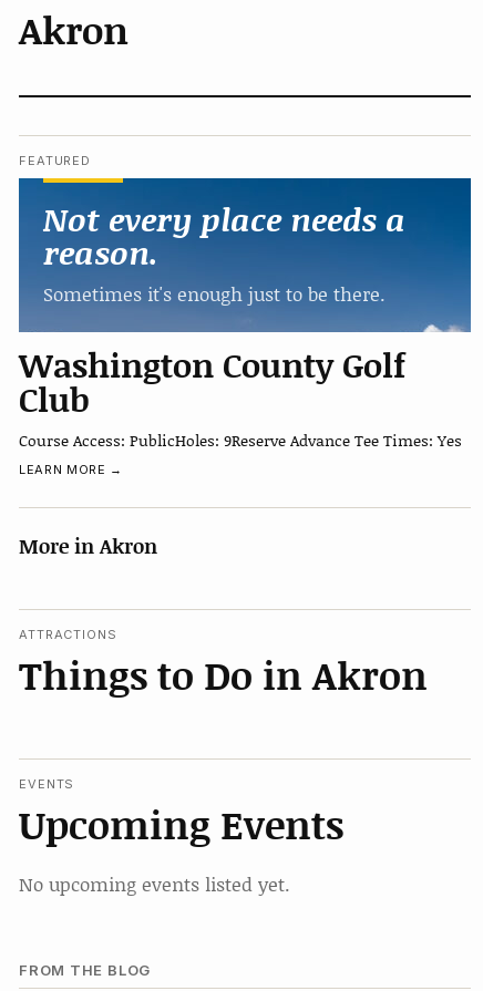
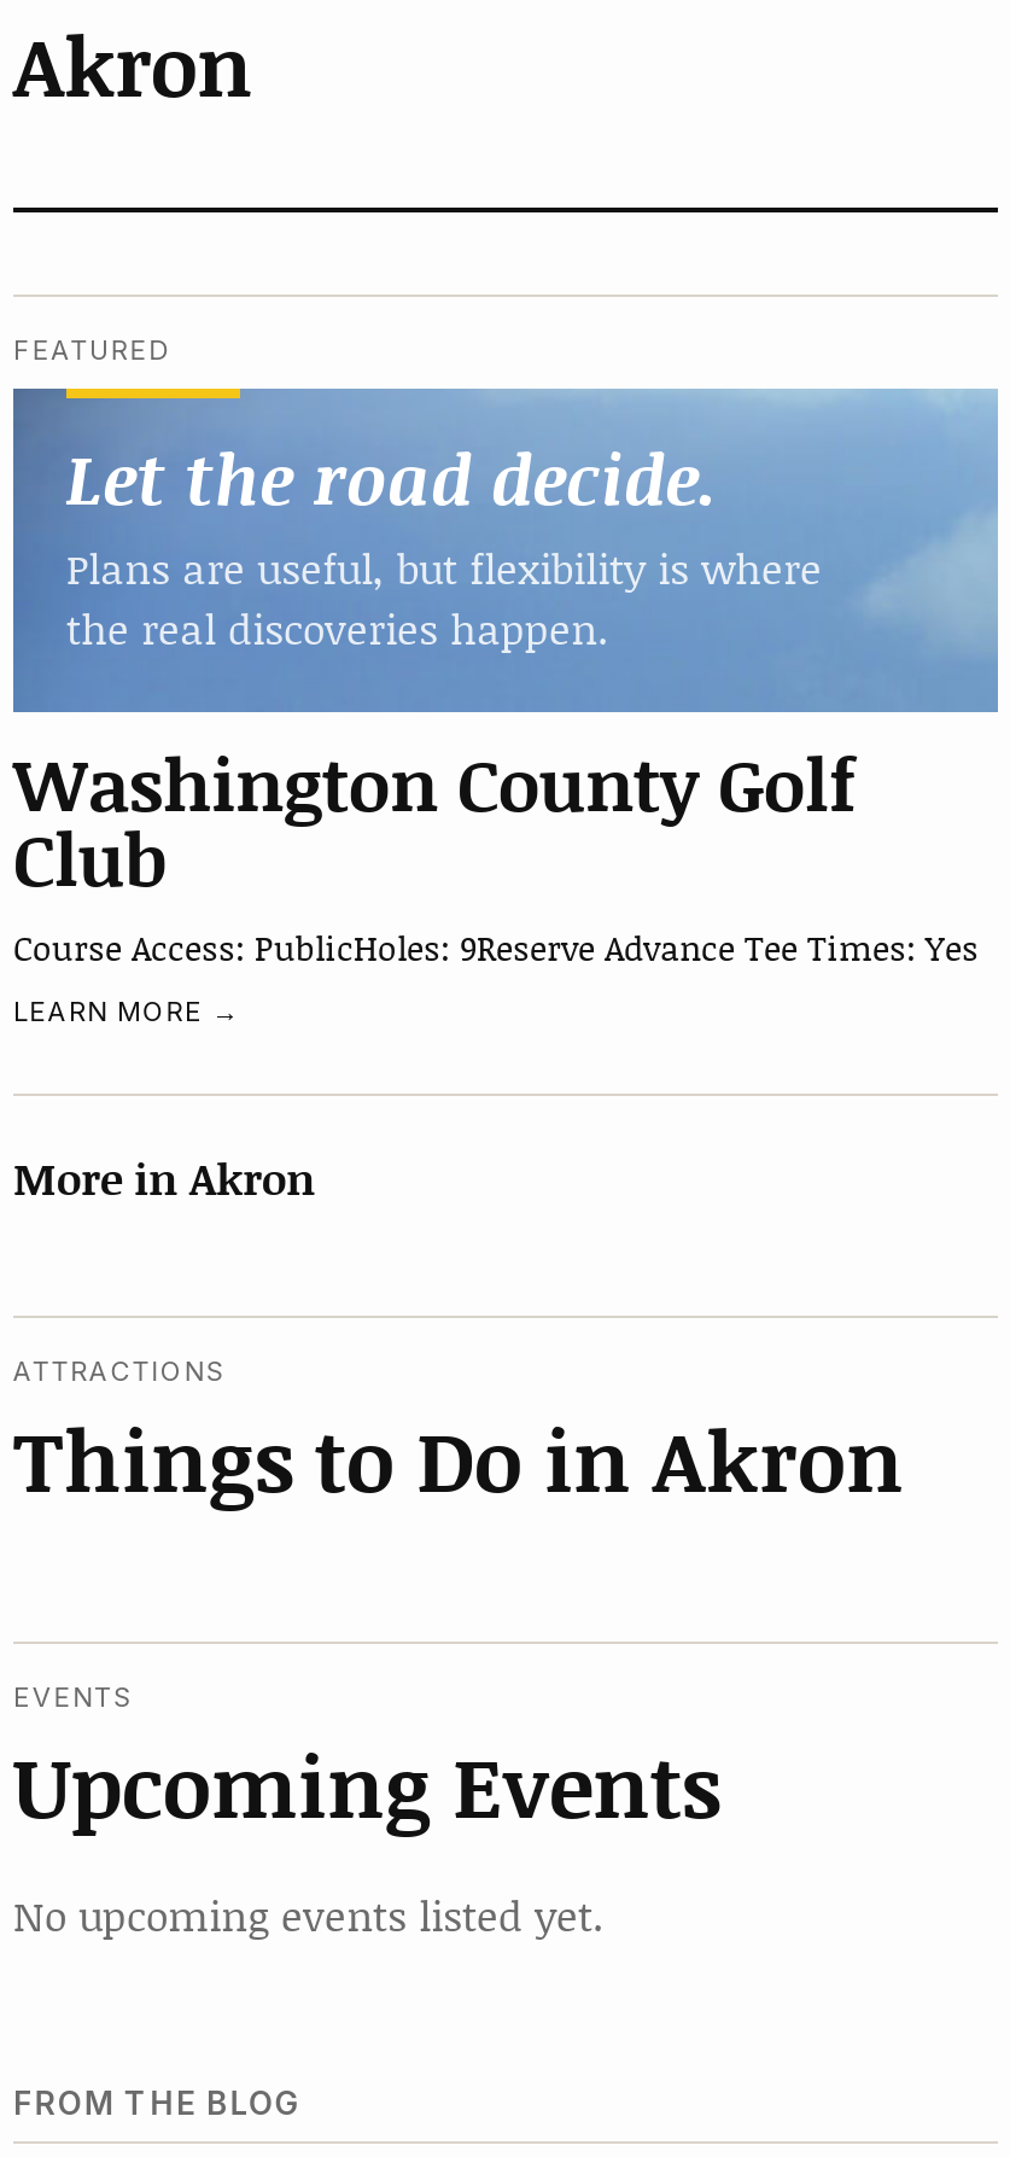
[43,196,405,307] Not every place needs a | reason. | Sometimes it's enough just to be there. -> [66,427,822,657] Let the road decide. | Plans are useful, but flexibility is where | the real discoveries happen.

